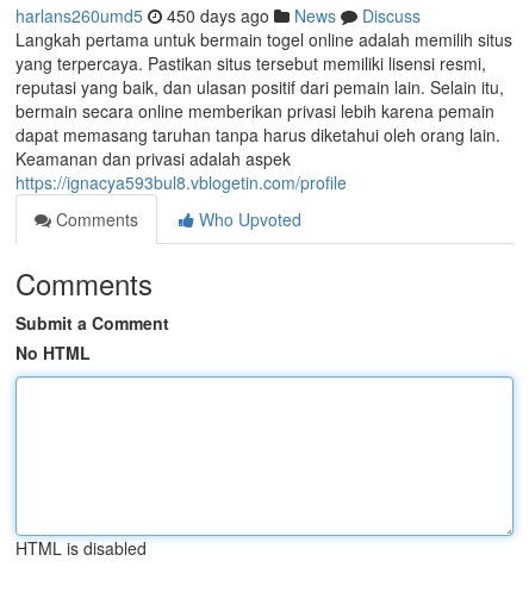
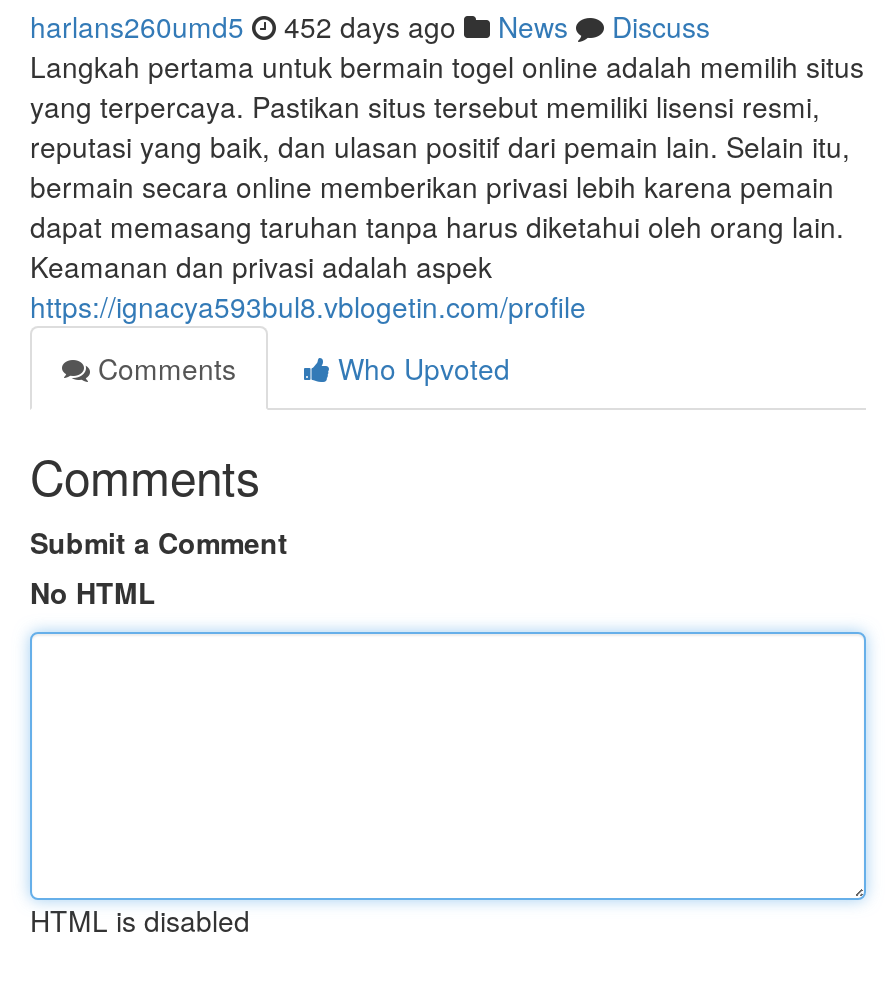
[15,4,421,27] harlans260umd5 450 days ago News Discuss -> [30,6,710,46] harlans260umd5 452 days ago News Discuss

